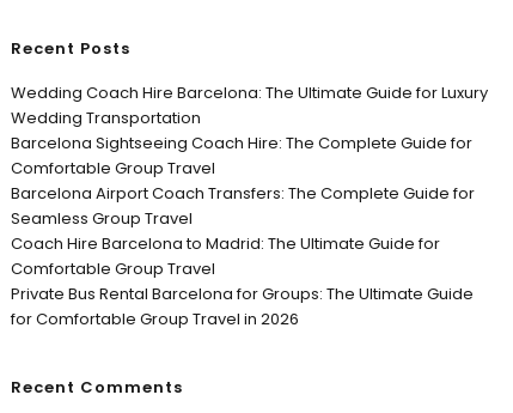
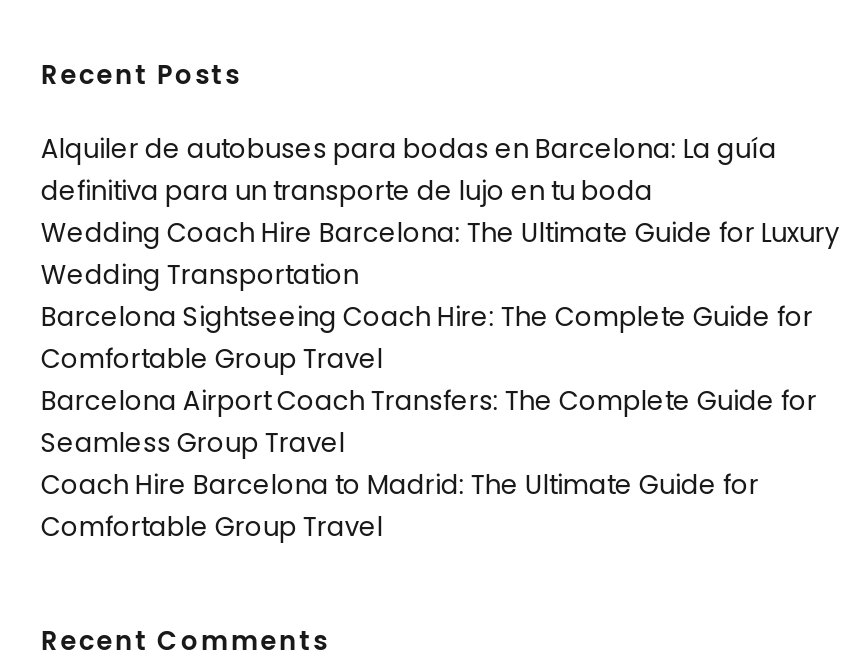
none -> [41,130,777,210] Alquiler de autobuses para bodas en Barcelona: La guía | definitiva para un transporte de lujo en tu boda
moved [11,81,488,280] -> [41,214,839,546]: Wedding Coach Hire Barcelona: The Ultimate Guide for Luxury | Wedding Transportation | Barcelona Sightseeing Coach Hire: The Complete Guide for | Comfortable Group Travel | Barcelona Airport Coach Transfers: The Complete Guide for | Seamless Group Travel | Coach Hire Barcelona to Madrid: The Ultimate Guide for | Comfortable Group Travel
[11,283,474,330] Private Bus Rental Barcelona for Groups: The Ultimate Guide | for Comfortable Group Travel in 2026 -> none

